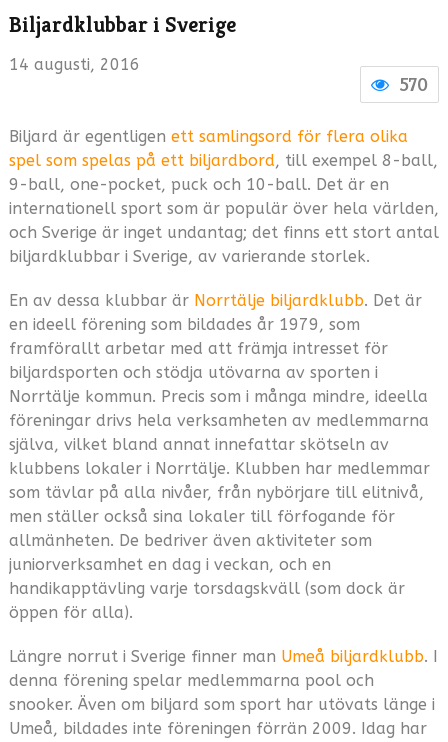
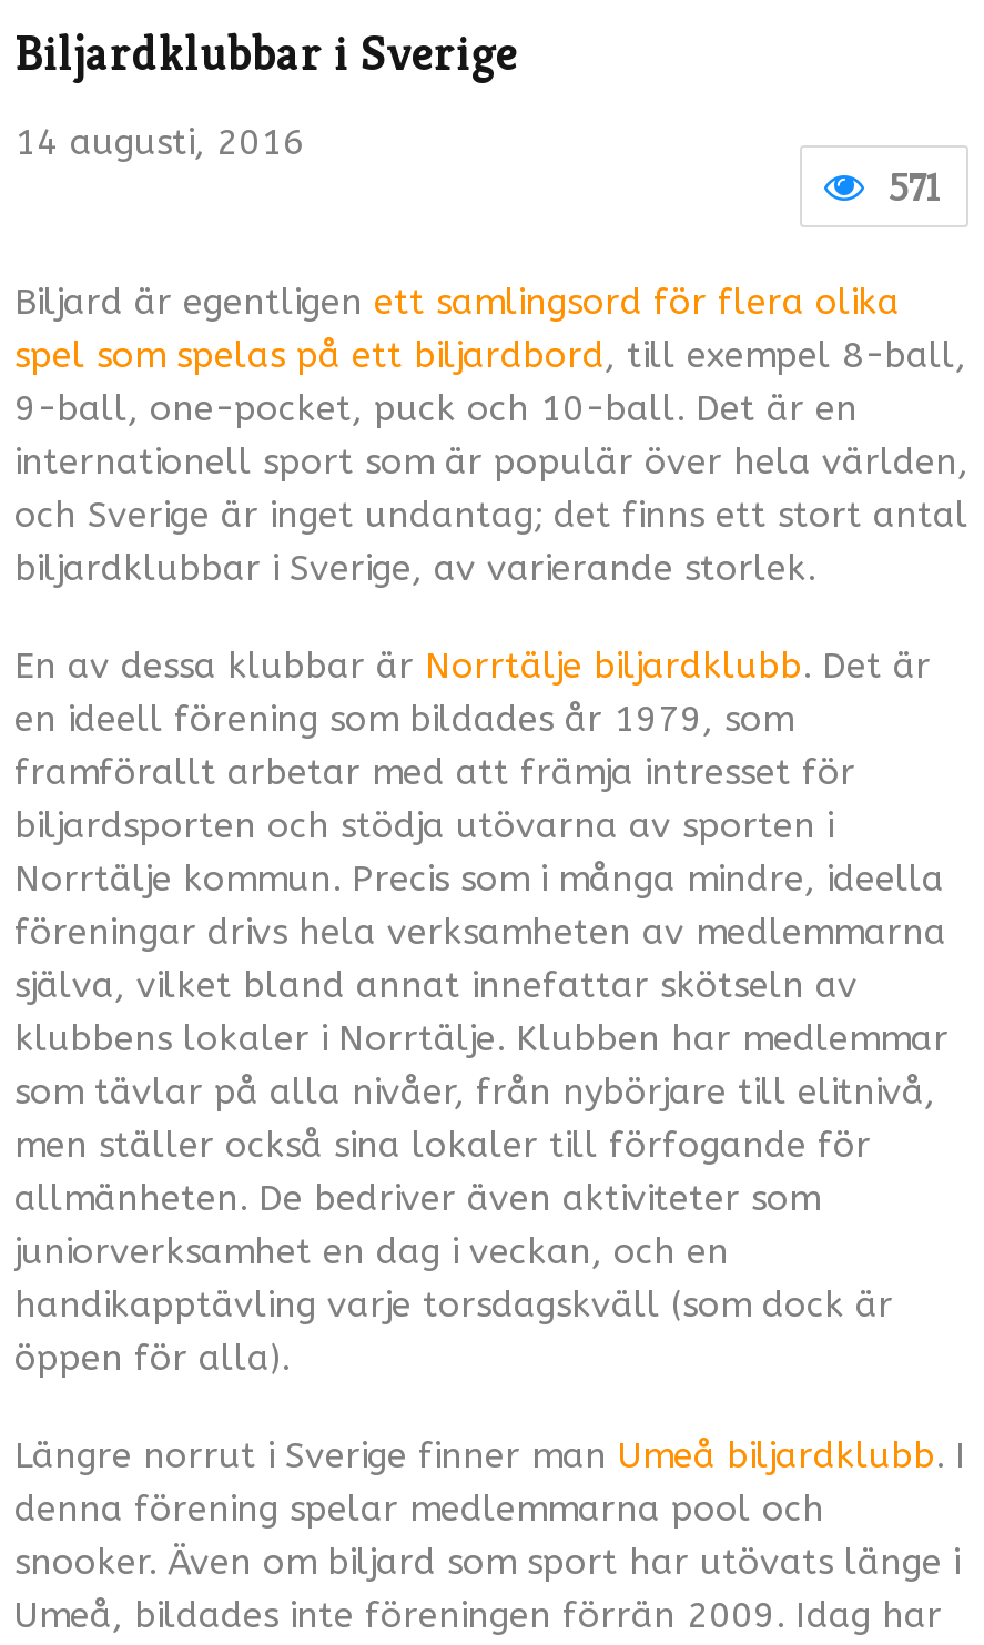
[396,73,428,96] 570 -> [880,162,944,213] 571

